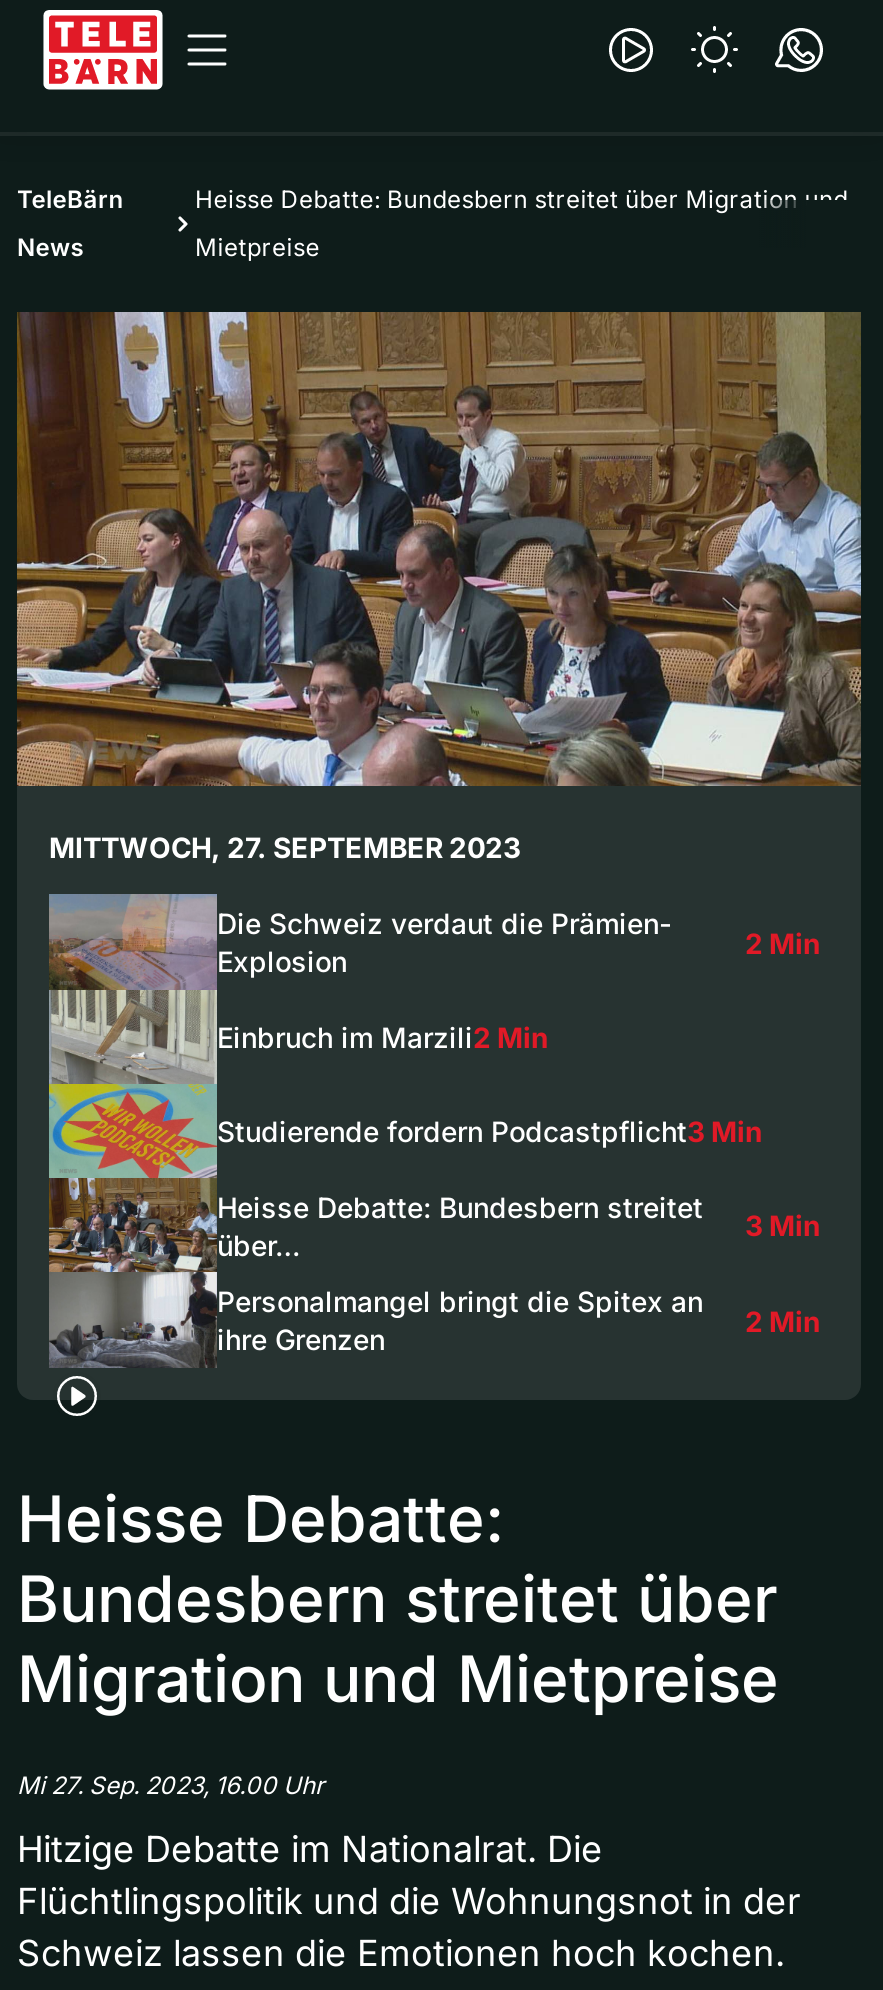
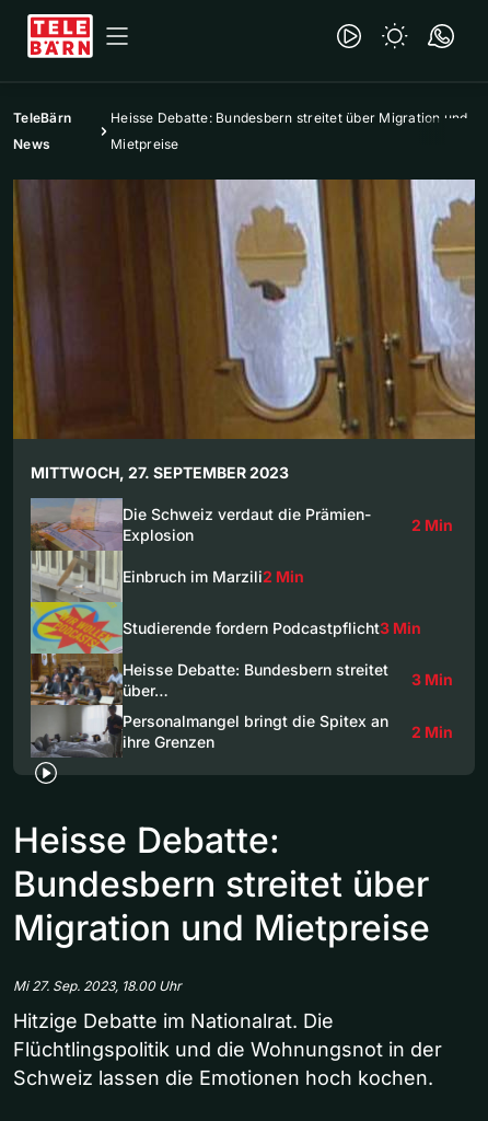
[15,310,861,788] [image] -> [13,178,476,440] [image]
[17,1769,325,1799] Mi 27. Sep. 2023, 16.00 Uhr -> [13,977,182,994] Mi 27. Sep. 2023, 18.00 Uhr

